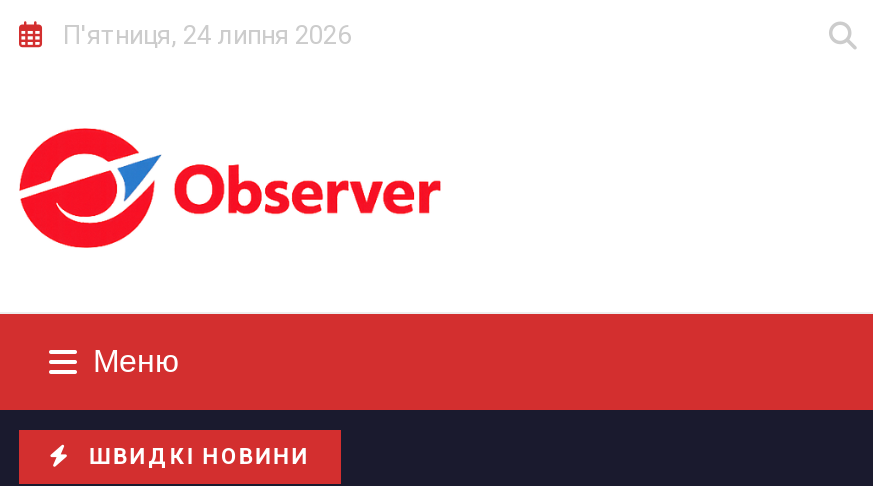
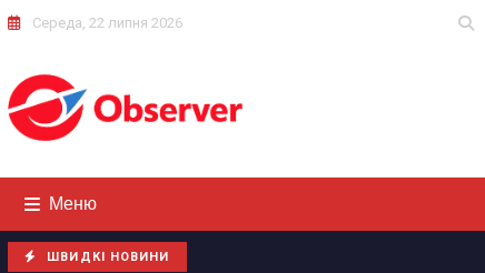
[57,20,351,50] П'ятниця, 24 липня 2026 -> [29,14,182,31] Середа, 22 липня 2026

